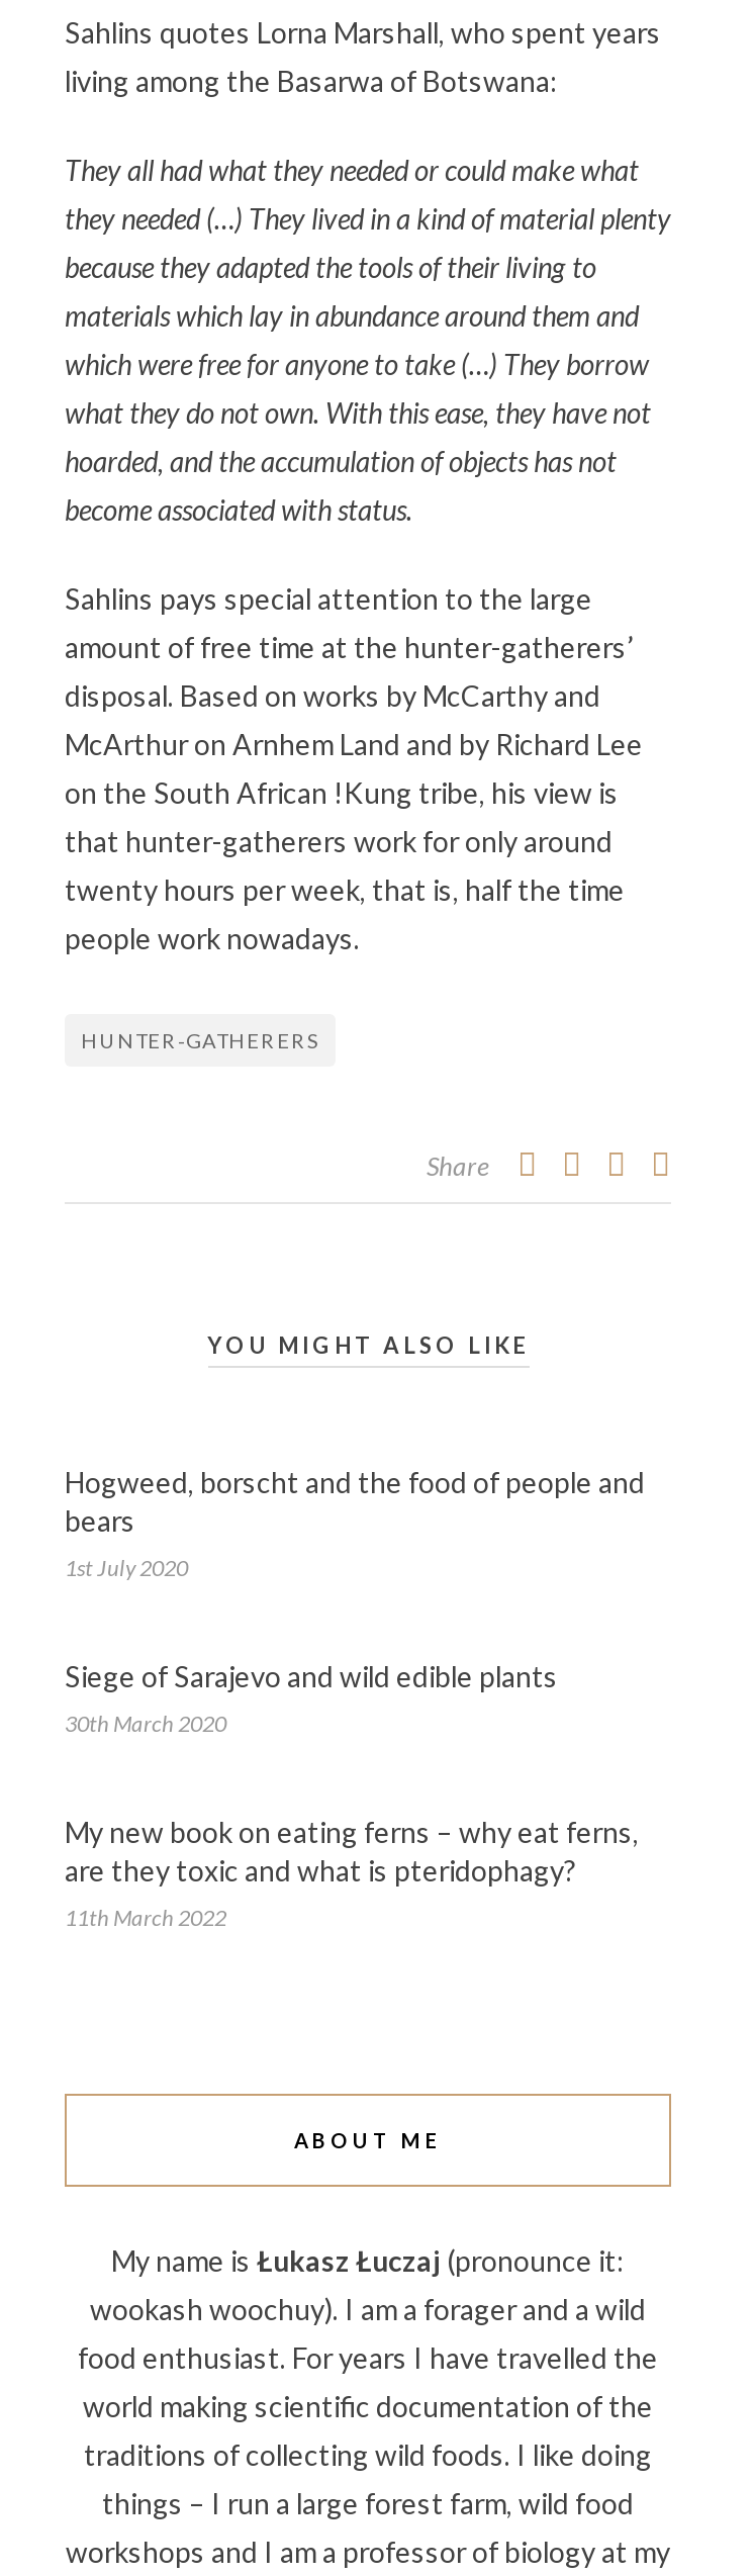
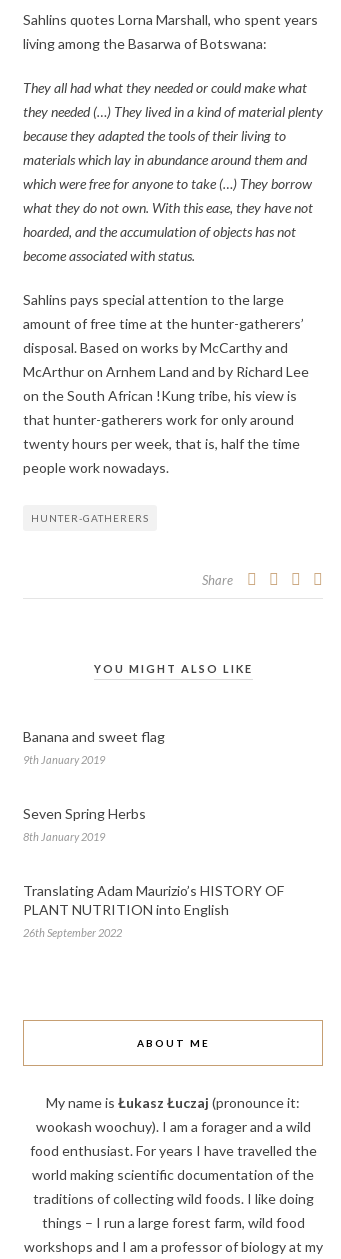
[65,1464,645,1537] Hogweed, borscht and the food of people and | bears -> [23,728,165,745] Banana and sweet flag
[65,1553,188,1579] 1st July 2020 -> [23,753,105,766] 9th January 2019
[65,1658,558,1692] Siege of Sarajevo and wild edible plants -> [23,805,146,822] Seven Spring Herbs
[65,1709,226,1735] 30th March 2020 -> [23,830,105,843] 8th January 2019
[65,1814,639,1887] My new book on eating ferns – why eat ferns, | are they toxic and what is pteridophagy? -> [23,882,284,918] Translating Adam Maurizio’s HISTORY OF | PLANT NUTRITION into English
[65,1903,226,1929] 11th March 2022 -> [23,926,122,939] 26th September 2022

